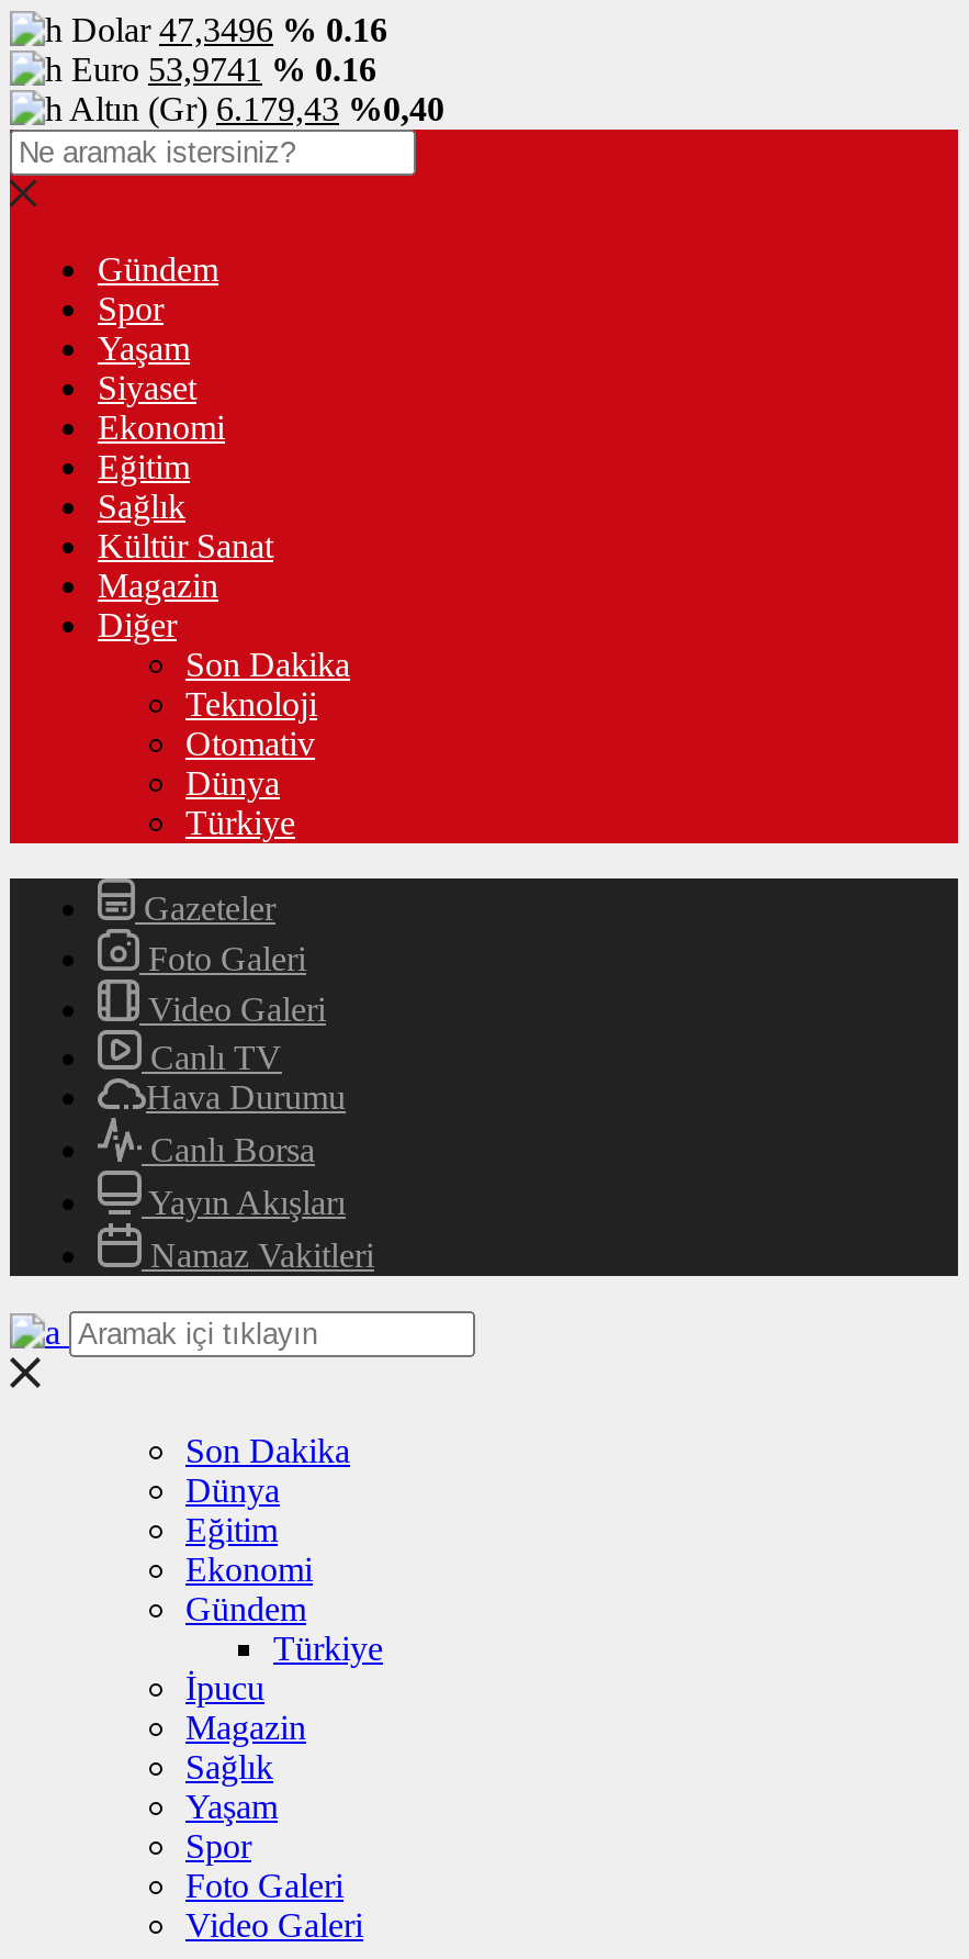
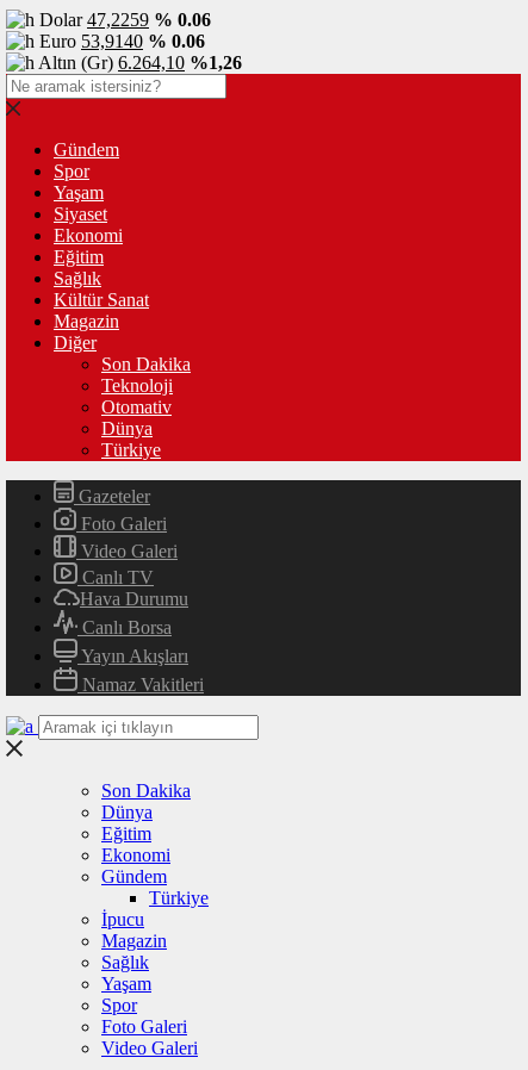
[71,11,387,48] Dolar 47,3496 % 0.16 -> [39,10,211,30] Dolar 47,2259 % 0.06
[71,51,376,88] Euro 53,9741 % 0.16 -> [39,31,205,51] Euro 53,9140 % 0.06
[69,90,444,127] Altın (Gr) 6.179,43 %0,40 -> [38,52,242,73] Altın (Gr) 6.264,10 %1,26

